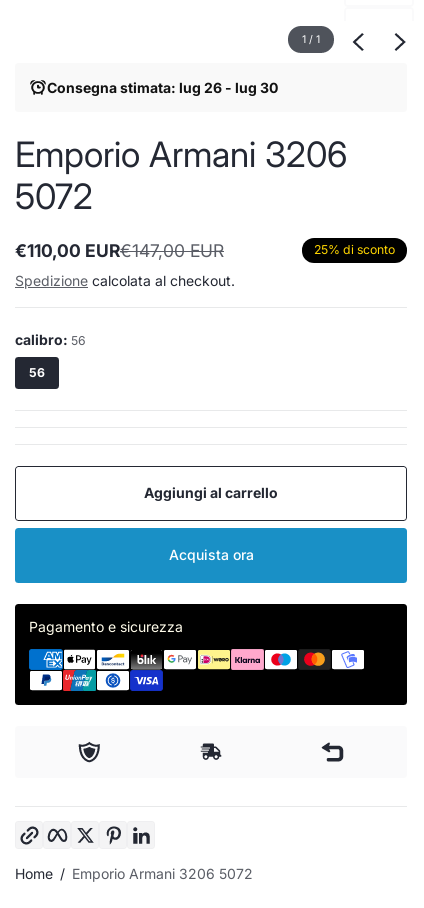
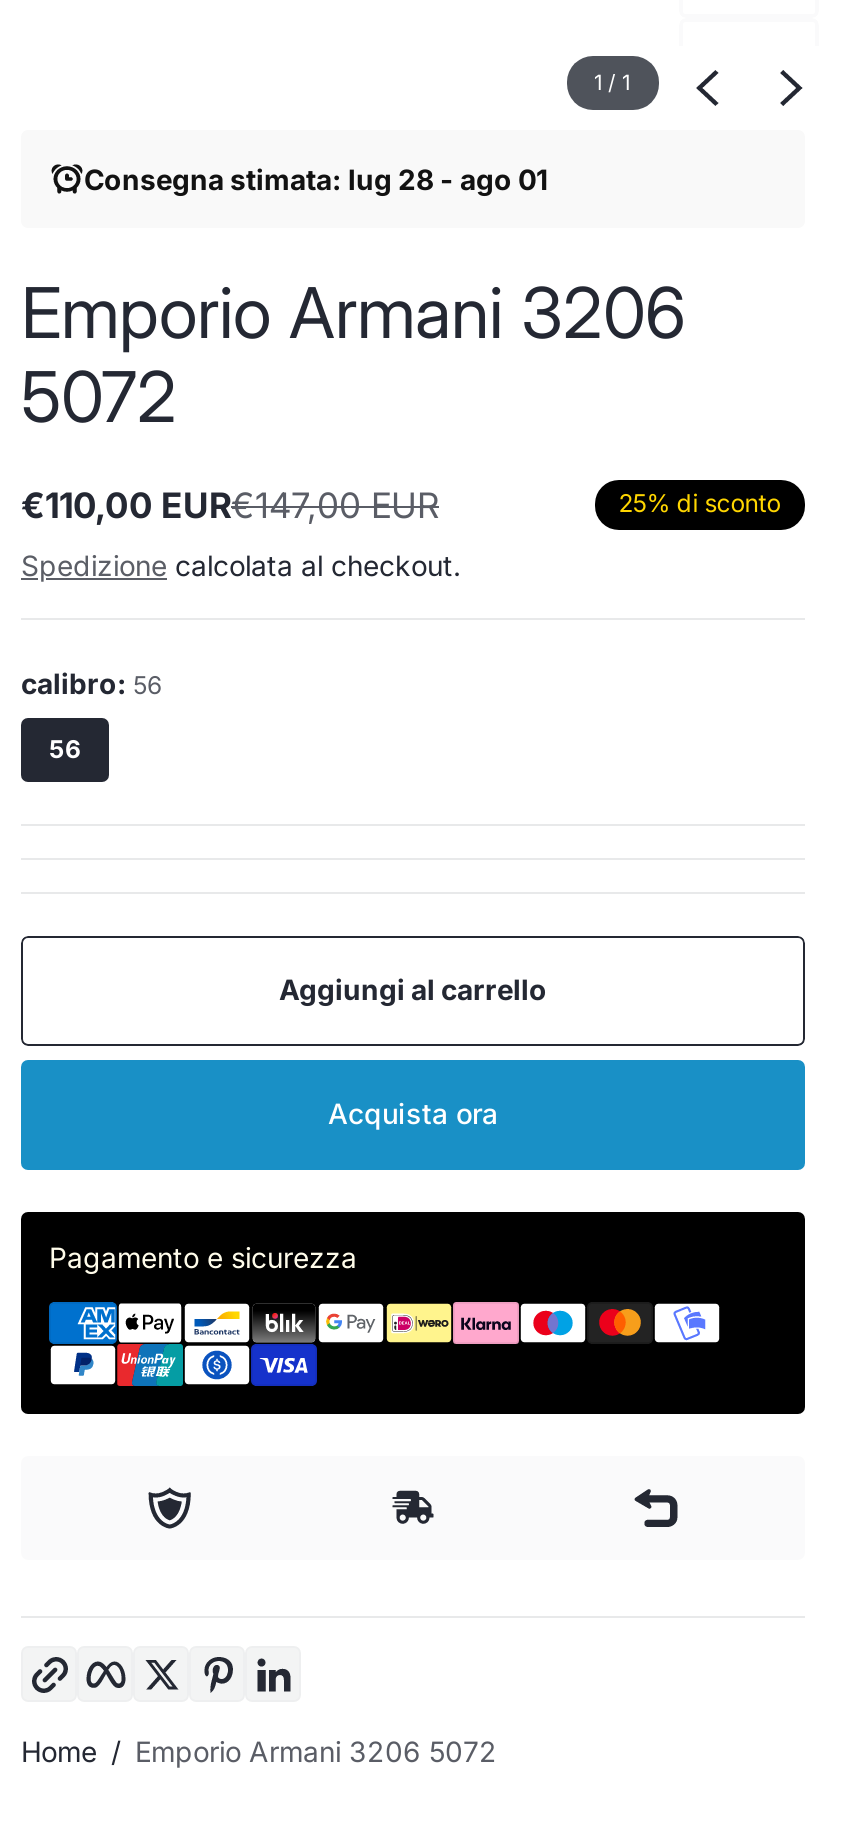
[46,79,277,96] Consegna stimata: lug 26 - lug 30 -> [84,162,548,196] Consegna stimata: lug 28 - ago 01

